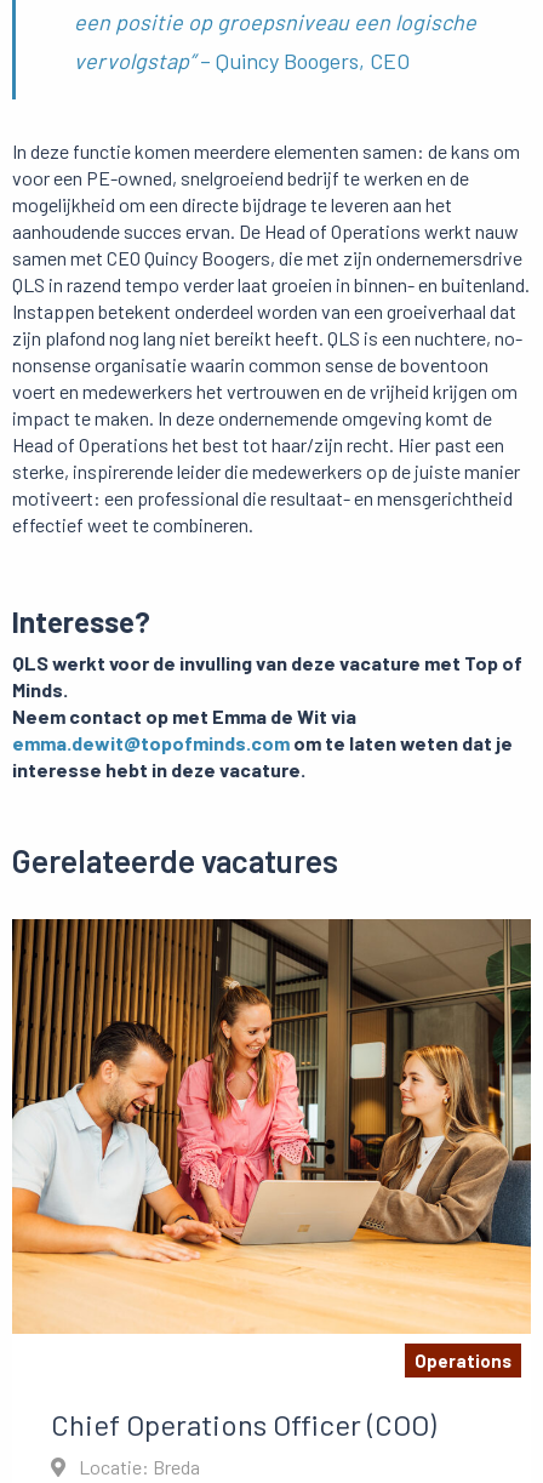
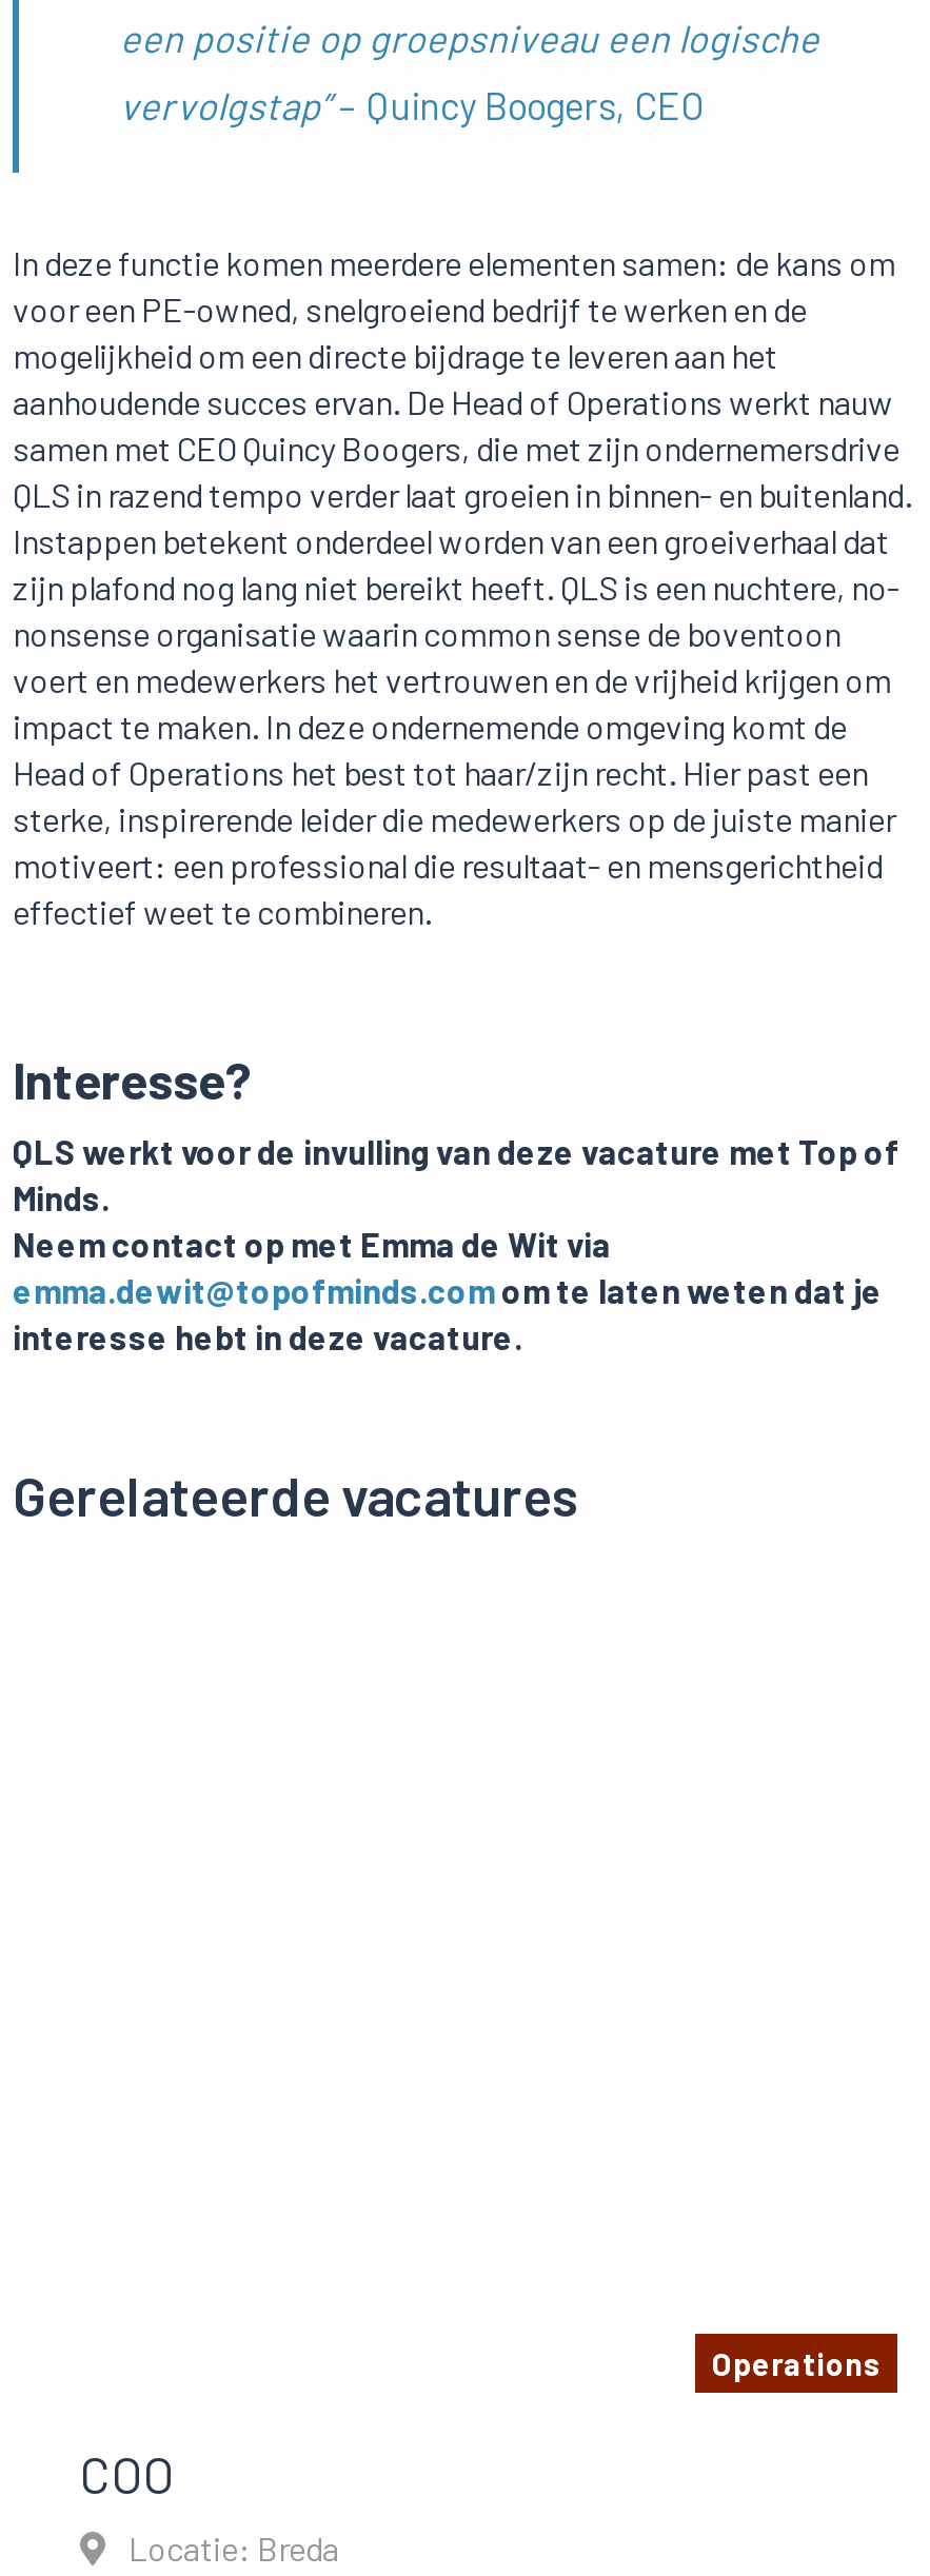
[11,918,532,1335] [image] -> none
[51,1407,436,1442] Chief Operations Officer (COO) -> [80,2444,175,2505] COO

